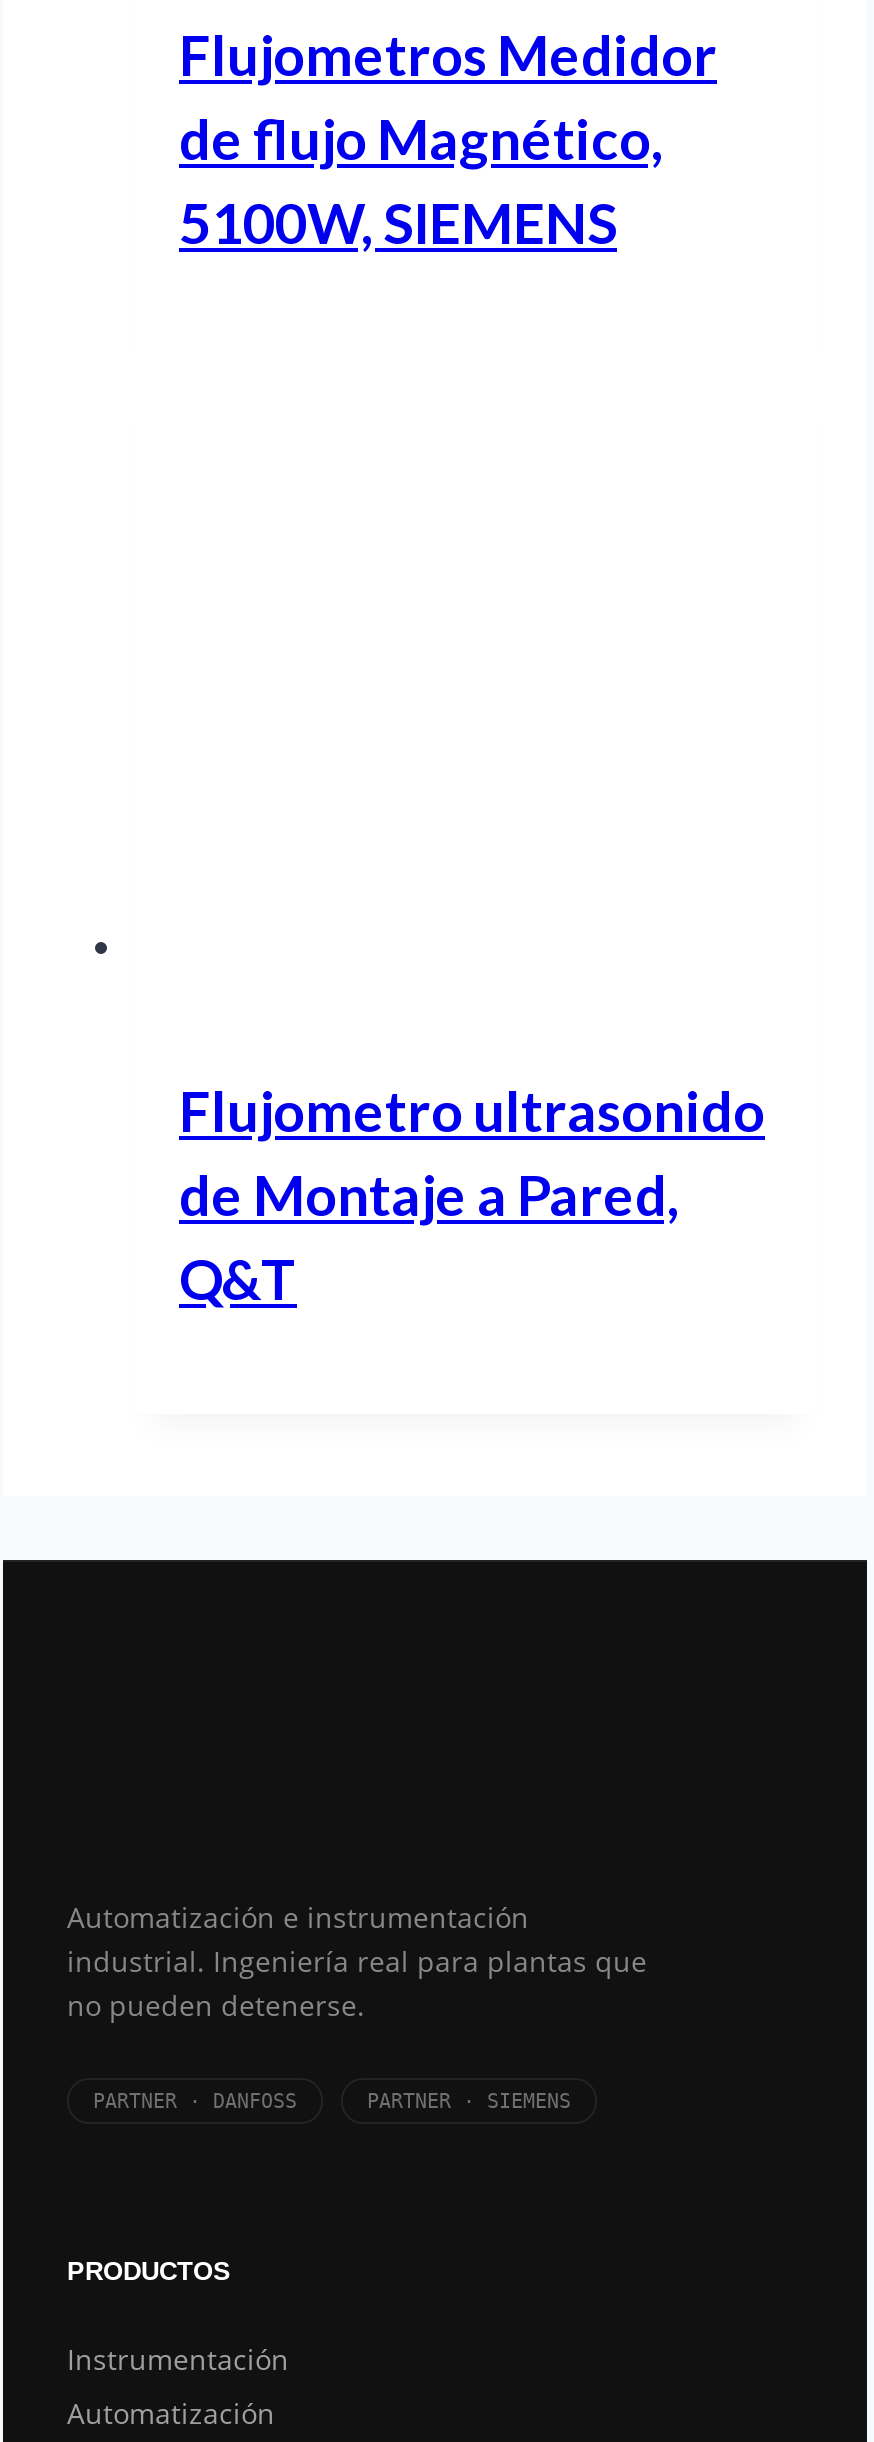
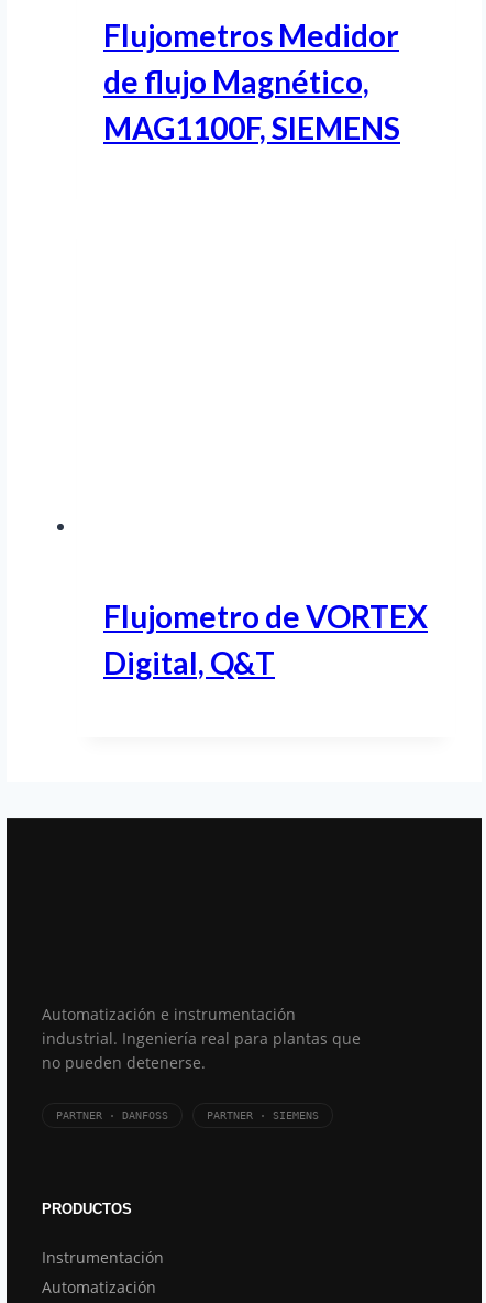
[179,188,617,256] 5100W, SIEMENS -> [103,109,400,147] MAG1100F, SIEMENS
[179,1075,765,1311] Flujometro ultrasonido | de Montaje a Pared, | Q&T -> [103,597,428,681] Flujometro de VORTEX | Digital, Q&T

